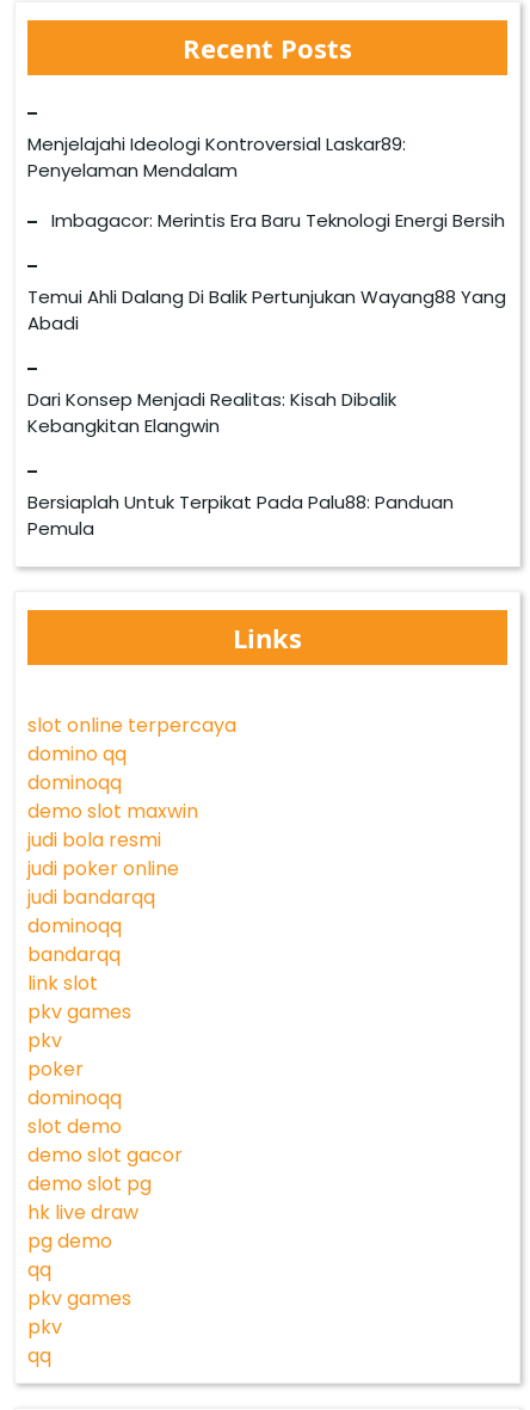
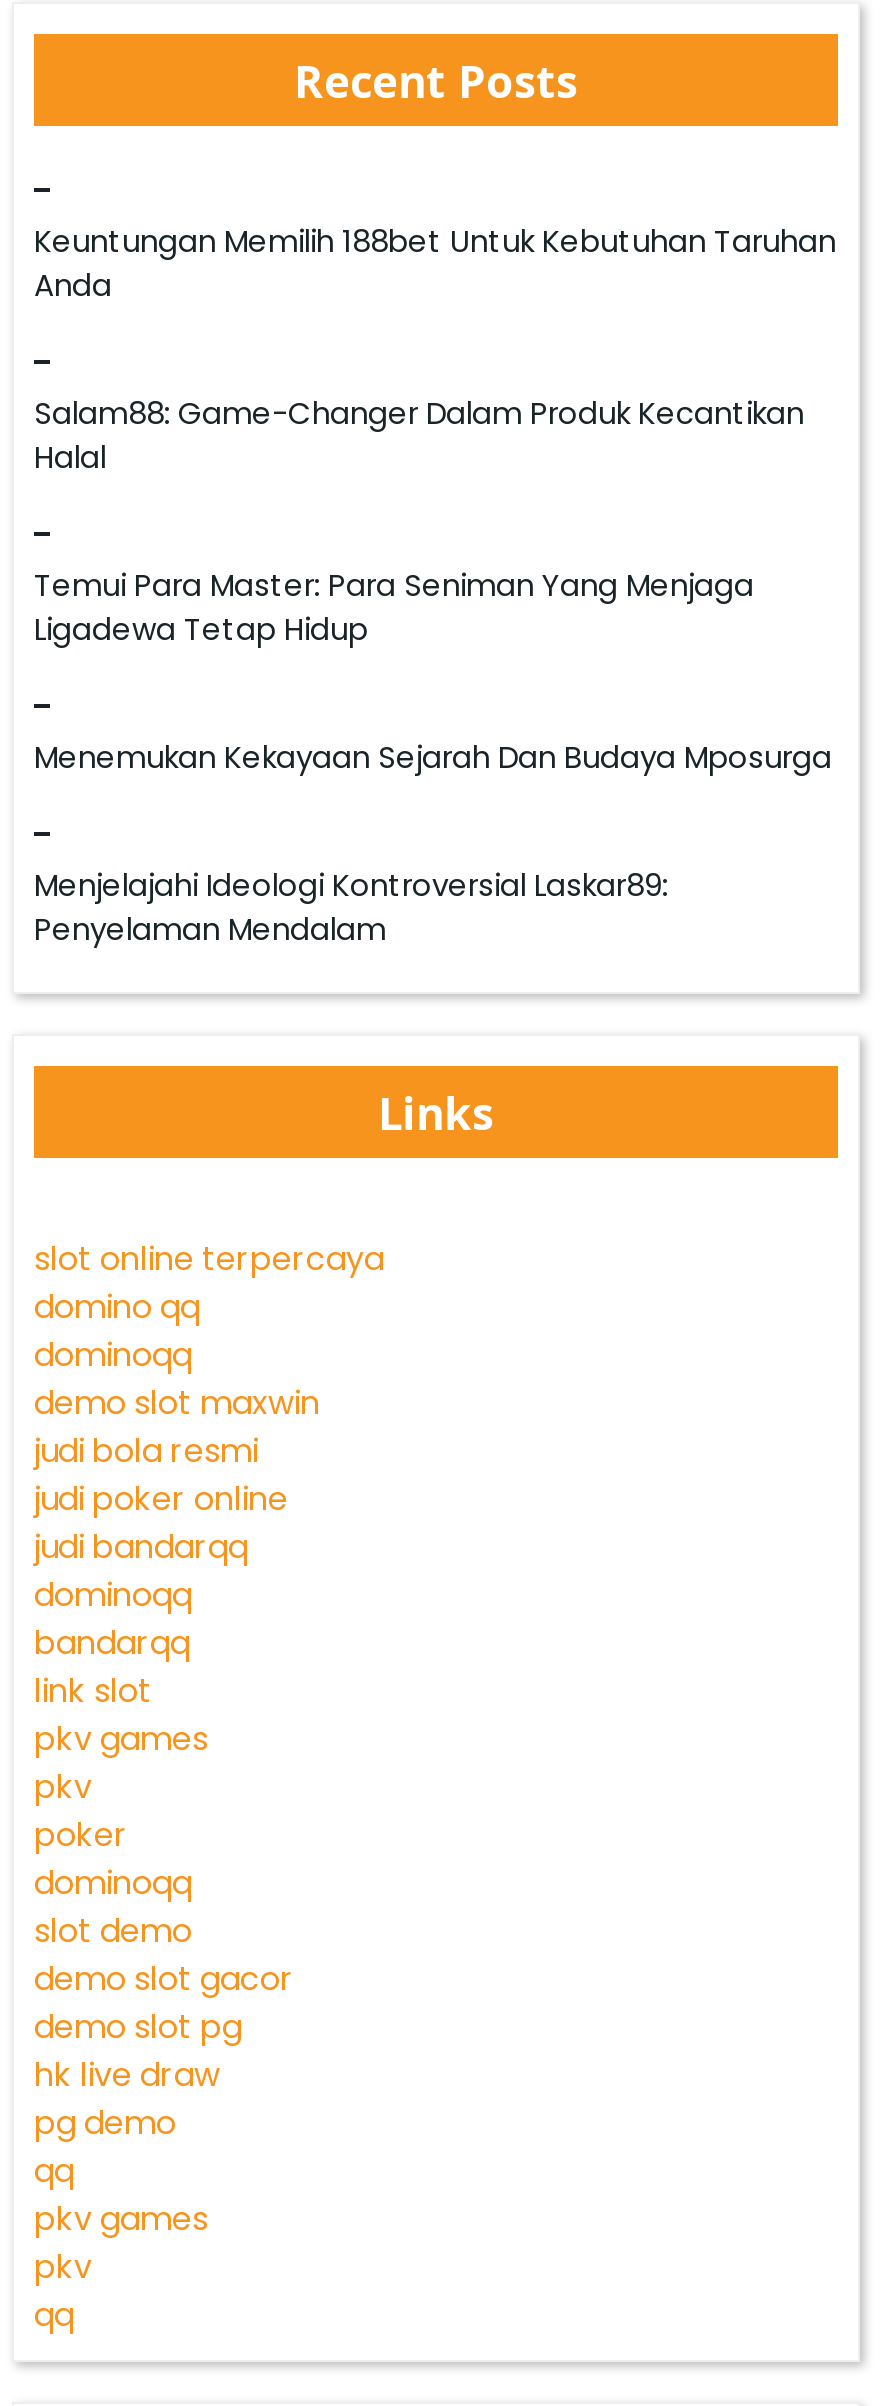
none -> [34,220,836,778] Keuntungan Memilih 188bet Untuk Kebutuhan Taruhan | Anda | Salam88: Game-Changer Dalam Produk Kecantikan | Halal | Temui Para Master: Para Seniman Yang Menjaga | Ligadewa Tetap Hidup | Menemukan Kekayaan Sejarah Dan Budaya Mposurga
moved [27,131,406,183] -> [34,864,668,950]: Menjelajahi Ideologi Kontroversial Laskar89: | Penyelaman Mendalam
[27,208,506,541] Imbagacor: Merintis Era Baru Teknologi Energi Bersih | Temui Ahli Dalang Di Balik Pertunjukan Wayang88 Yang | Abadi | Dari Konsep Menjadi Realitas: Kisah Dibalik | Kebangkitan Elangwin | Bersiaplah Untuk Terpikat Pada Palu88: Panduan | Pemula -> none

